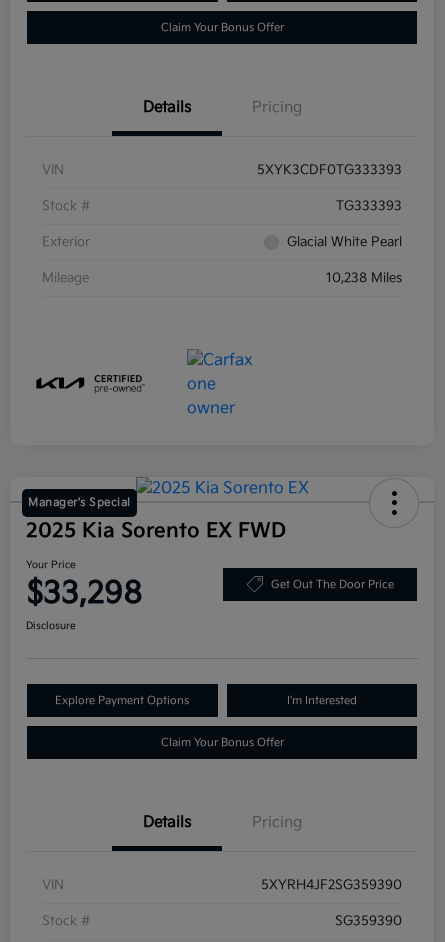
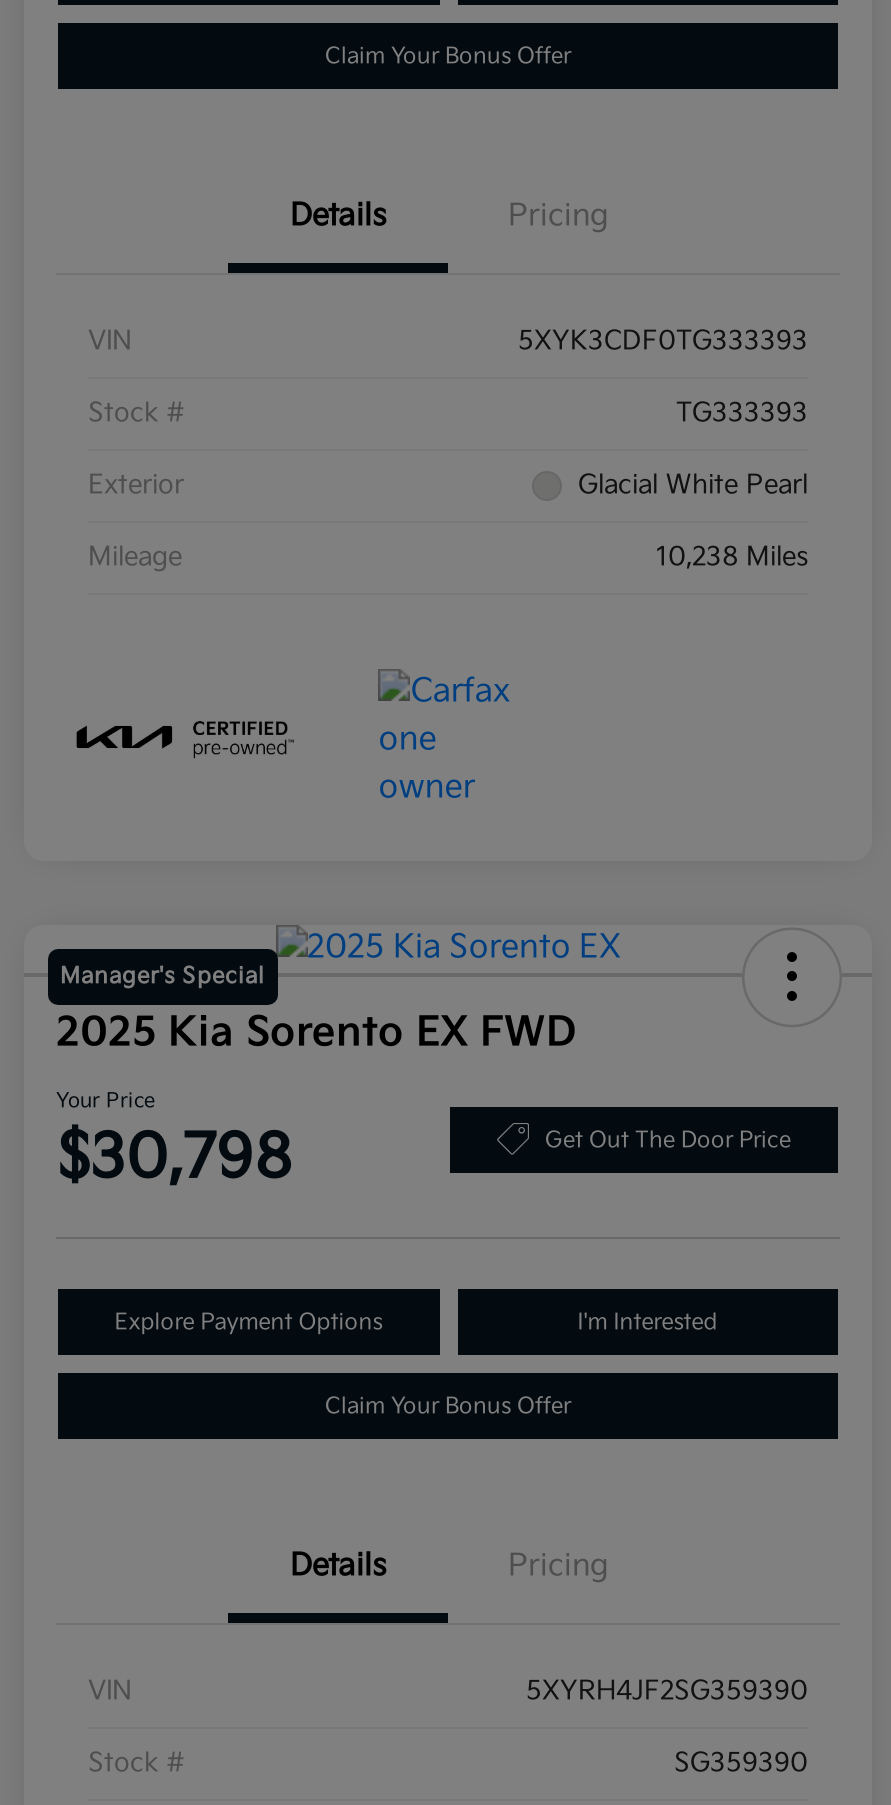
[26,576,142,612] $33,298 -> [56,1123,292,1195] $30,798
[26,620,76,632] Disclosure -> none

